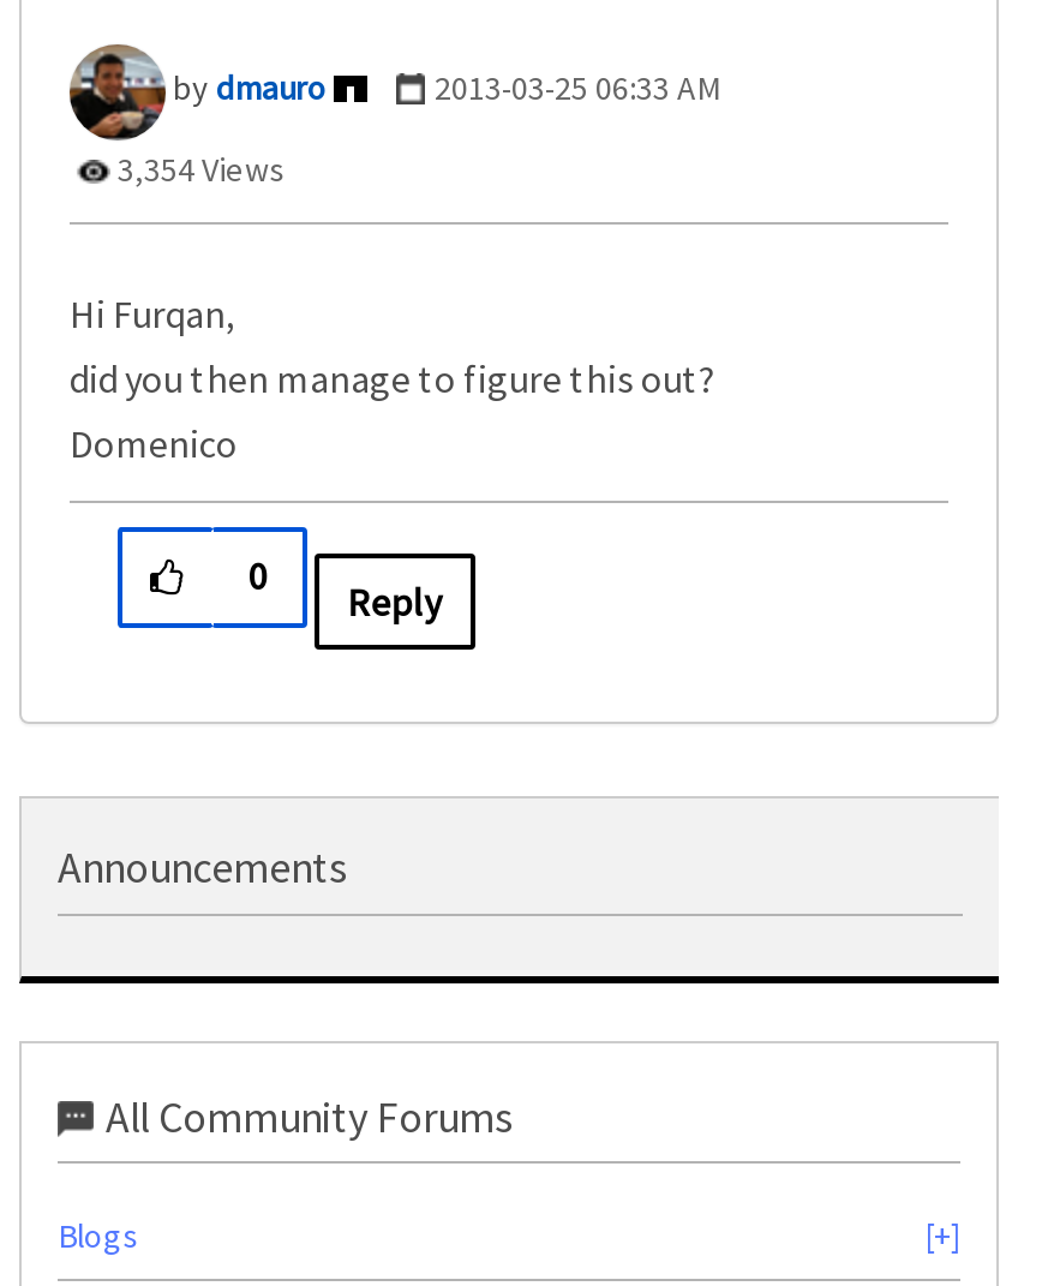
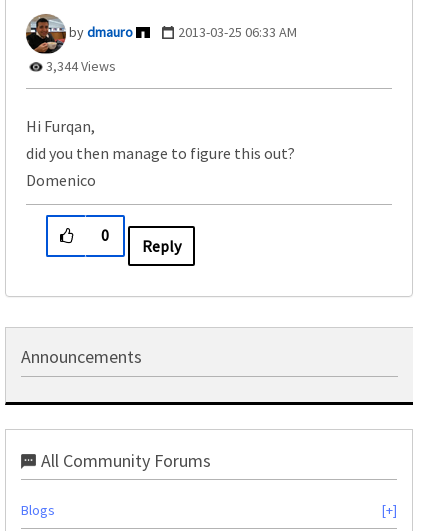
[110,148,286,191] 3,354 Views -> [43,57,116,75] 3,344 Views

